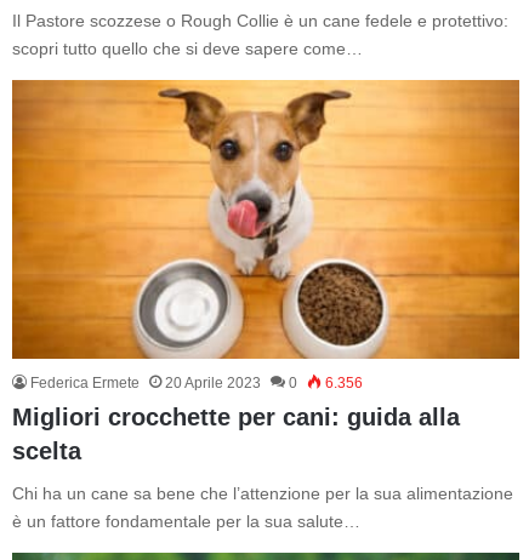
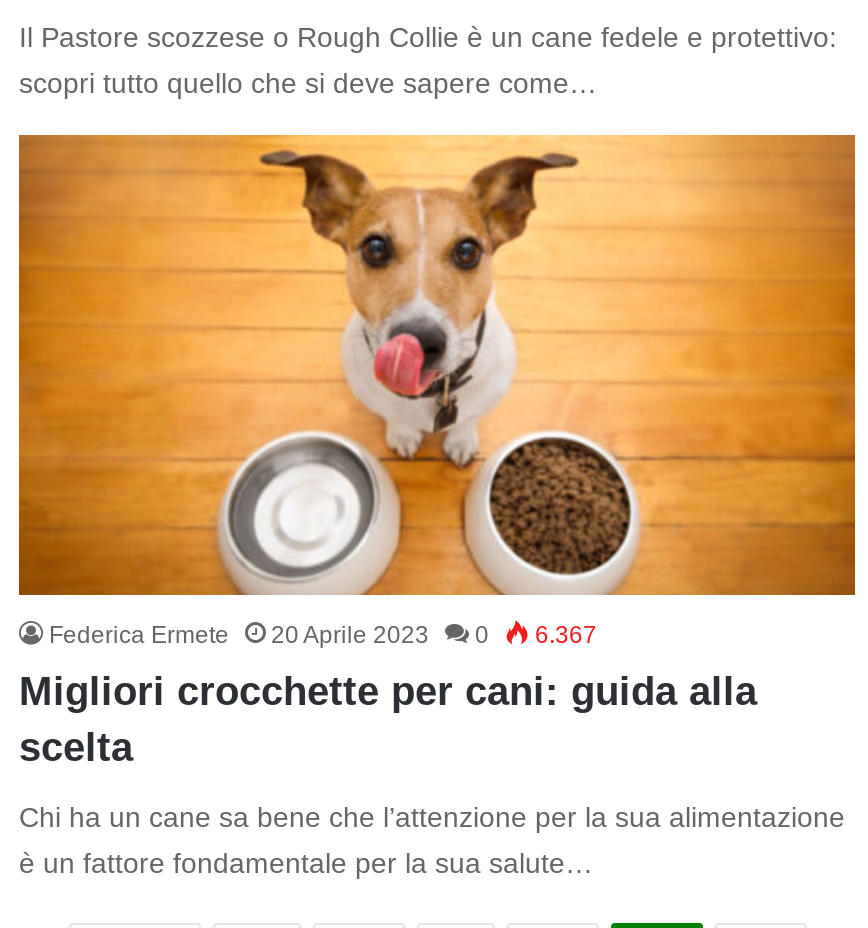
[30,374,363,391] Federica Ermete 20 Aprile 2023 0 6.356 -> [49,621,597,649] Federica Ermete 20 Aprile 2023 0 6.367

